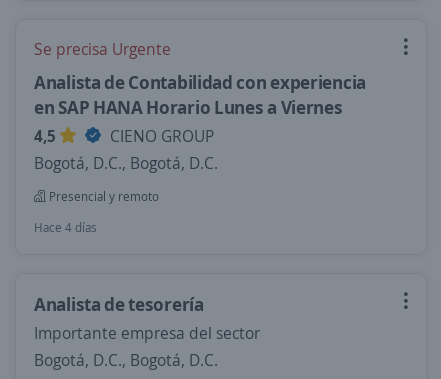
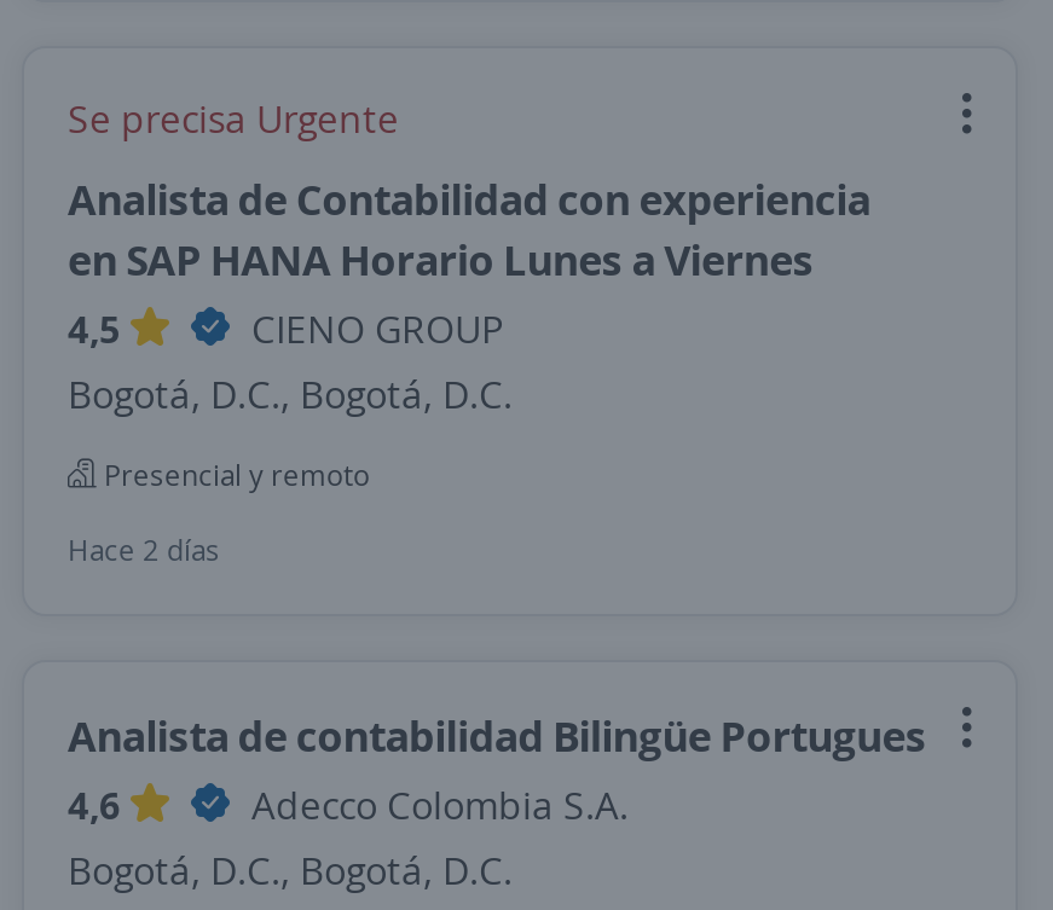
[34,219,97,236] Hace 4 días -> [68,529,220,570] Hace 2 días
[34,292,260,344] Analista de tesorería | Importante empresa del sector -> [68,706,926,831] Analista de contabilidad Bilingüe Portugues | 4,6 | Adecco Colombia S.A.

